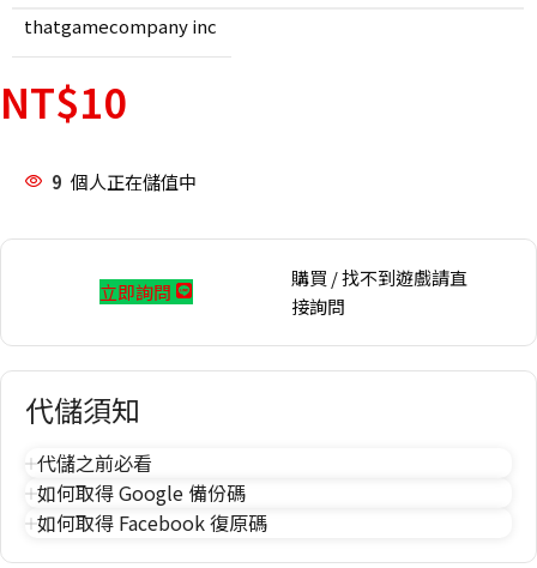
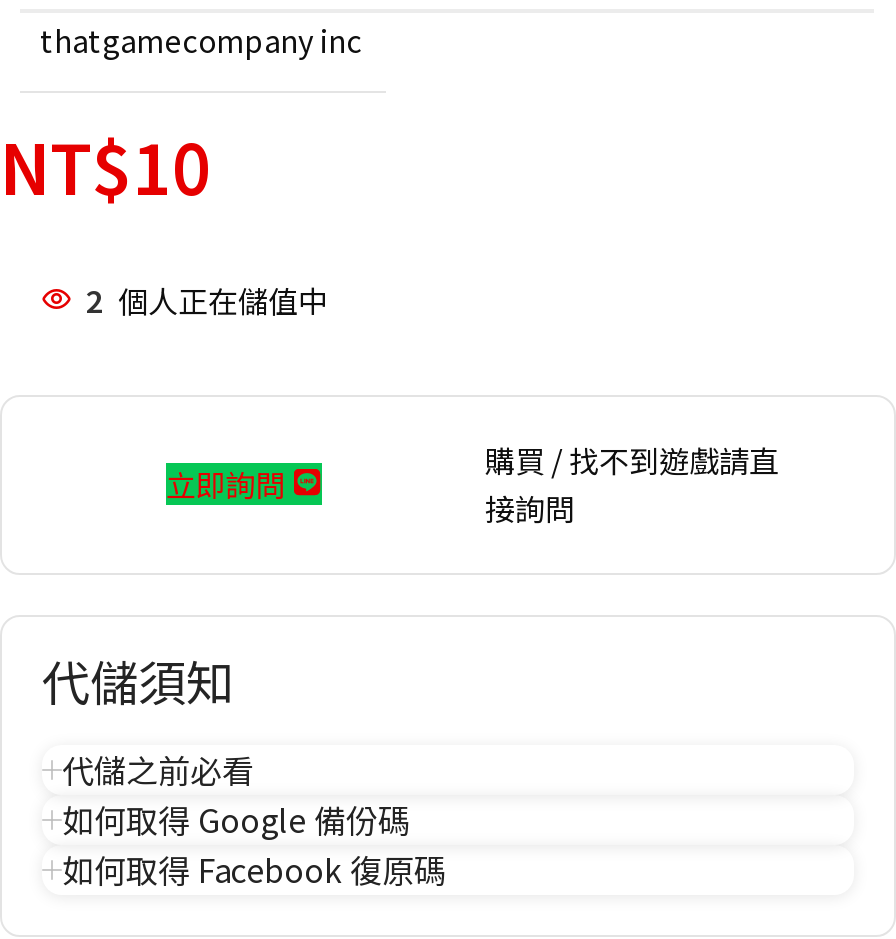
[52,169,197,194] 9 個人正在儲值中 -> [86,279,328,321] 2 個人正在儲值中

